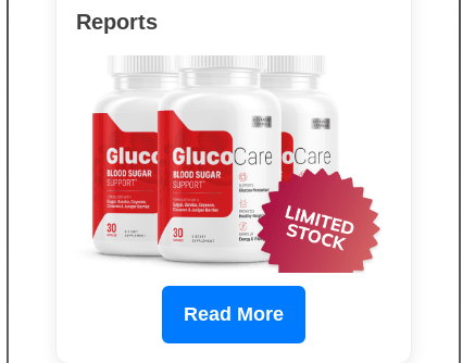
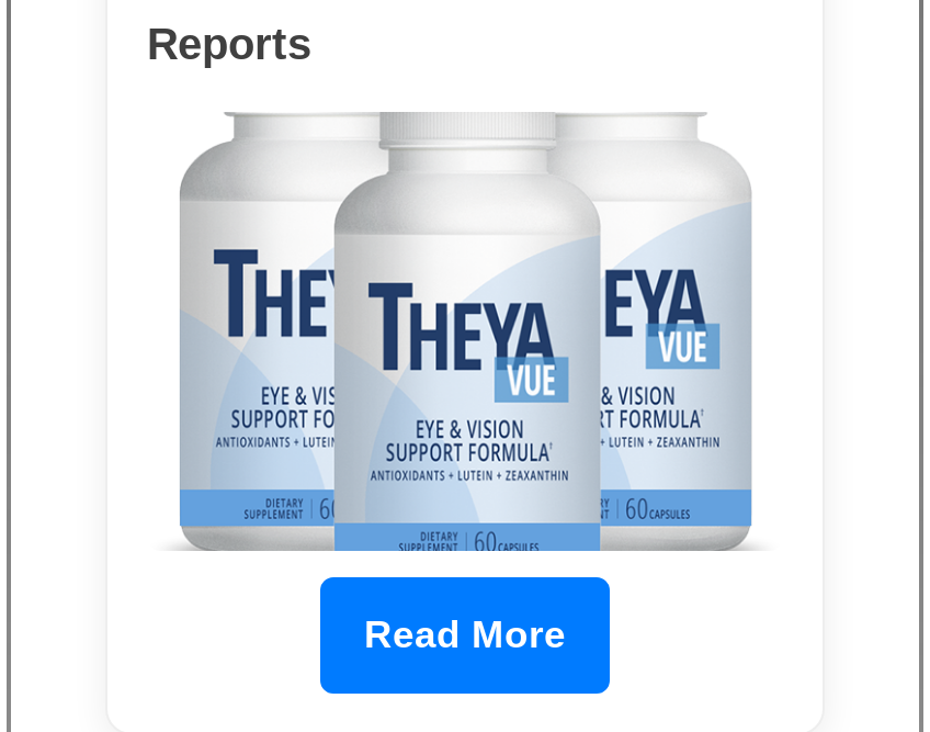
[92,57,380,274] [image] -> [178,111,759,554] [image]

